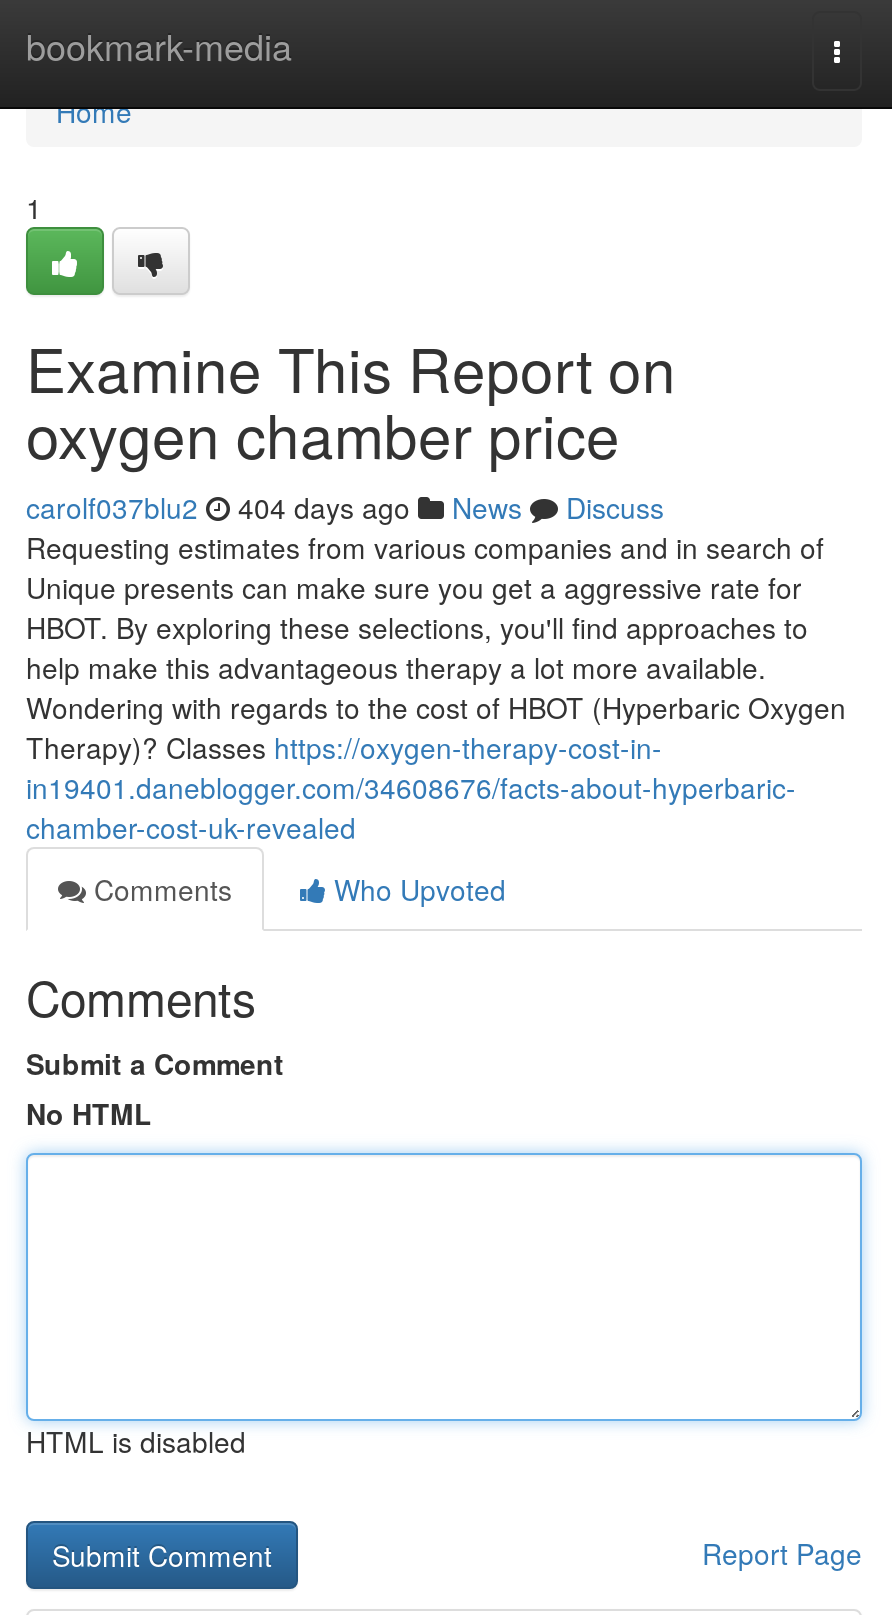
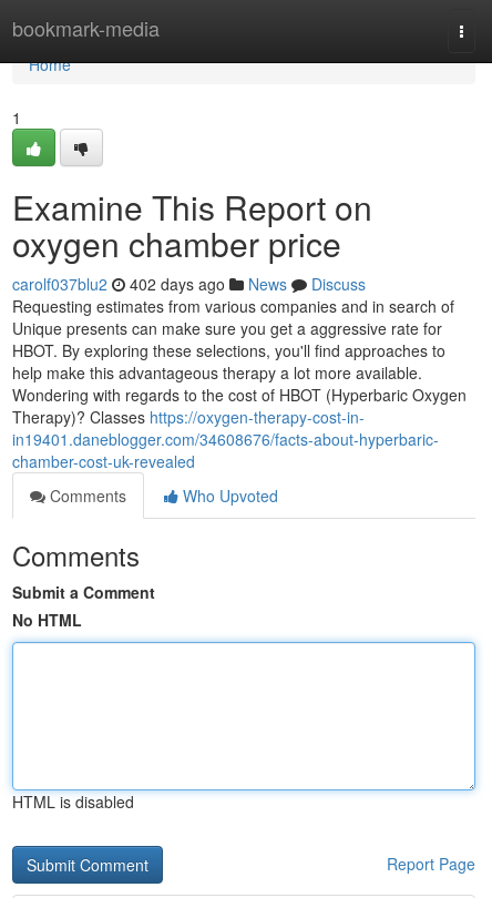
[26,487,664,527] carolf037blu2 404 days ago News Discuss -> [12,273,366,295] carolf037blu2 402 days ago News Discuss

